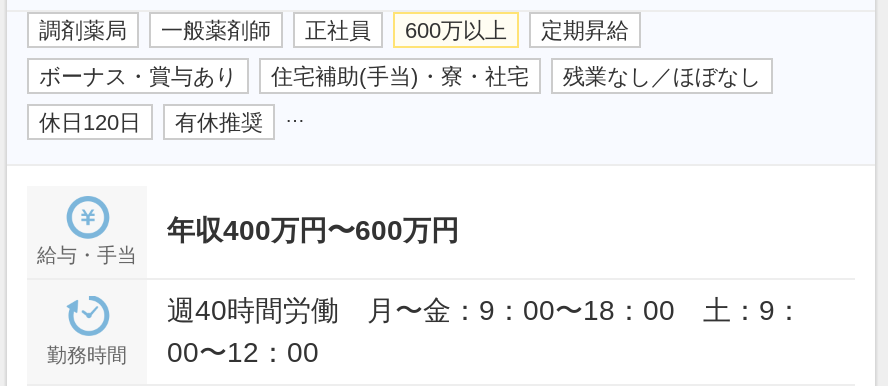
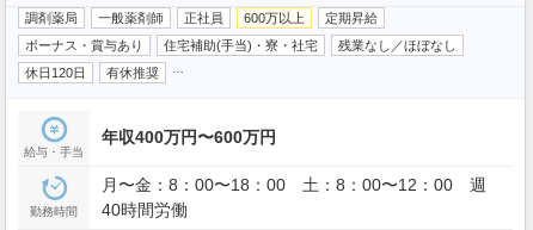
[167,294,803,368] 週40時間労働 月〜金：9：00〜18：00 土：9： | 00〜12：00 -> [102,175,486,220] 月〜金：8：00〜18：00 土：8：00〜12：00 週 | 40時間労働

